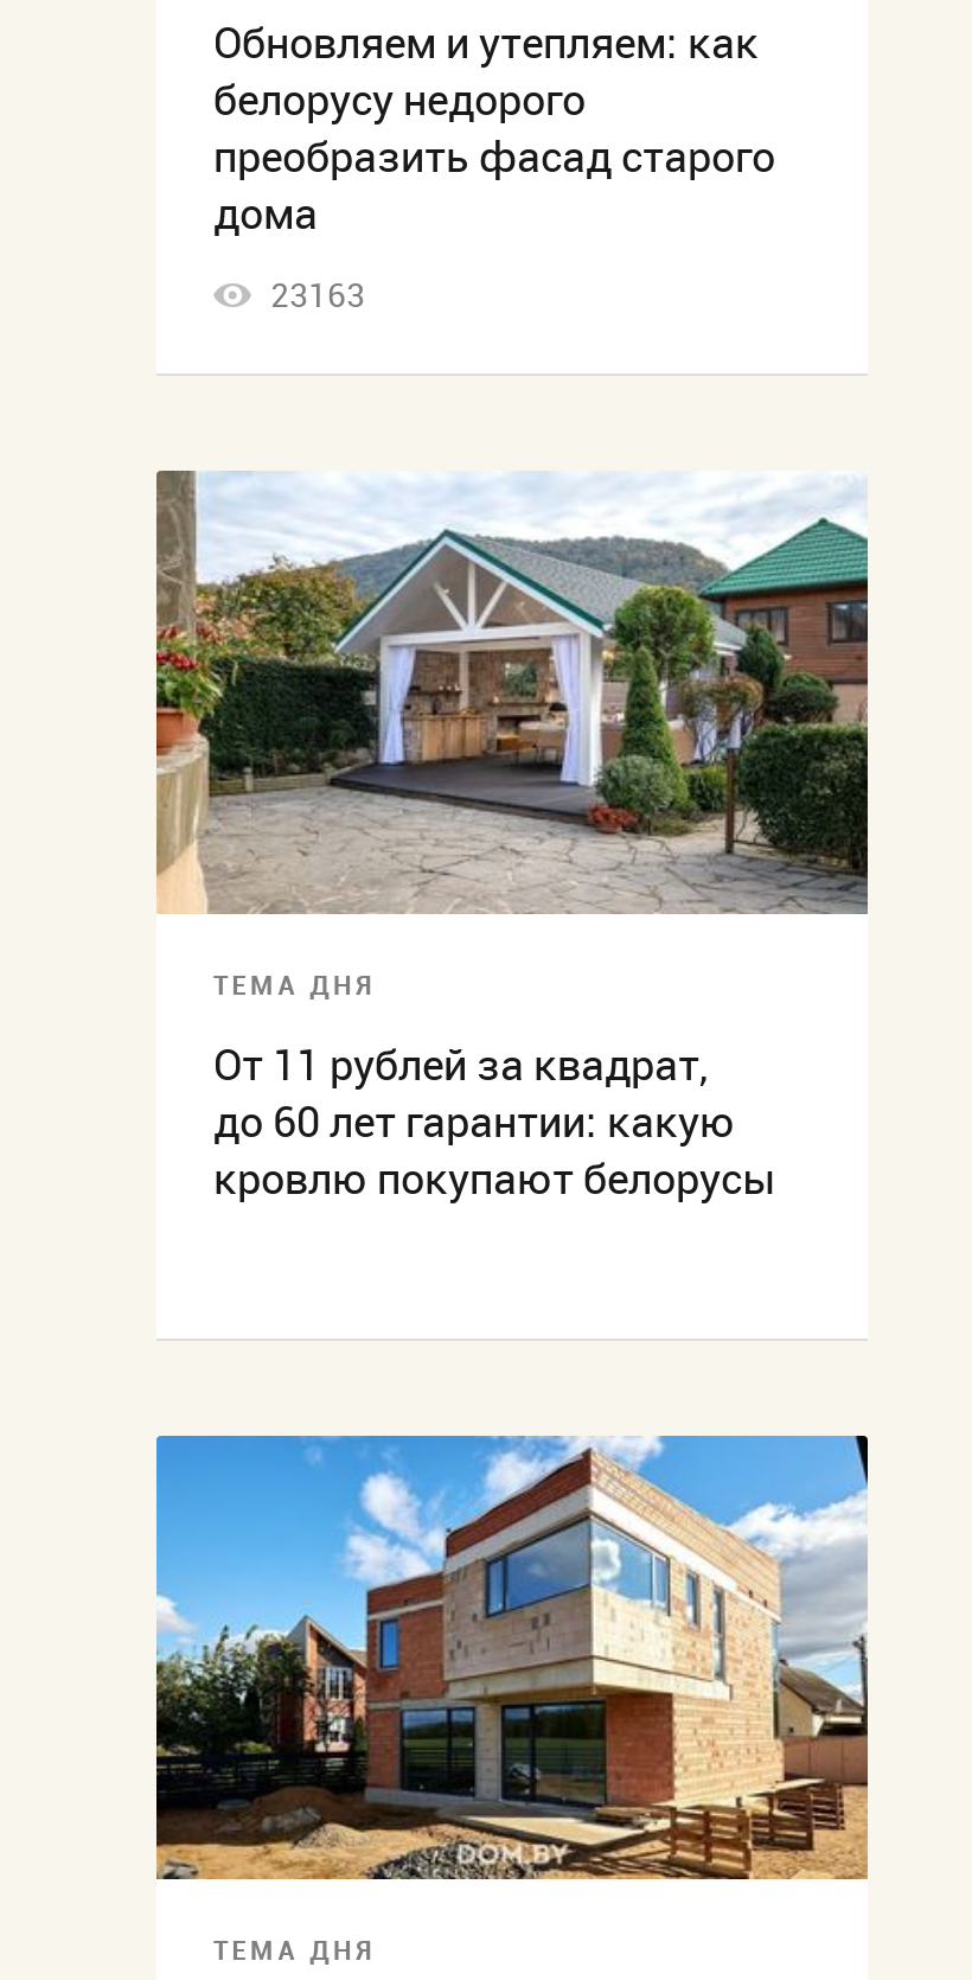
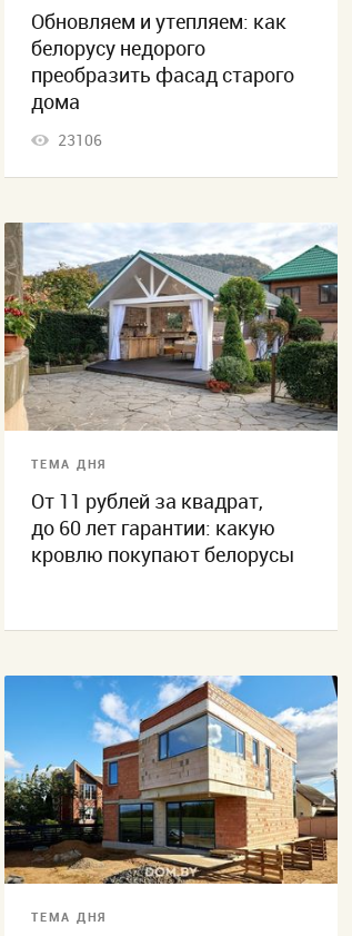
[270,276,365,314] 23163 -> [58,131,102,149] 23106

